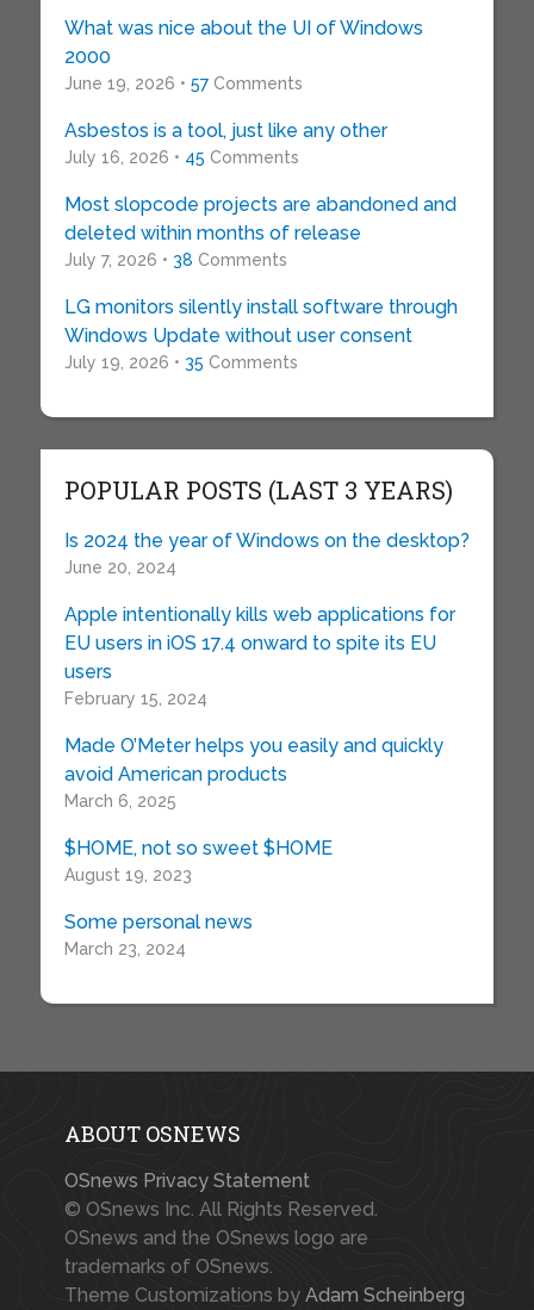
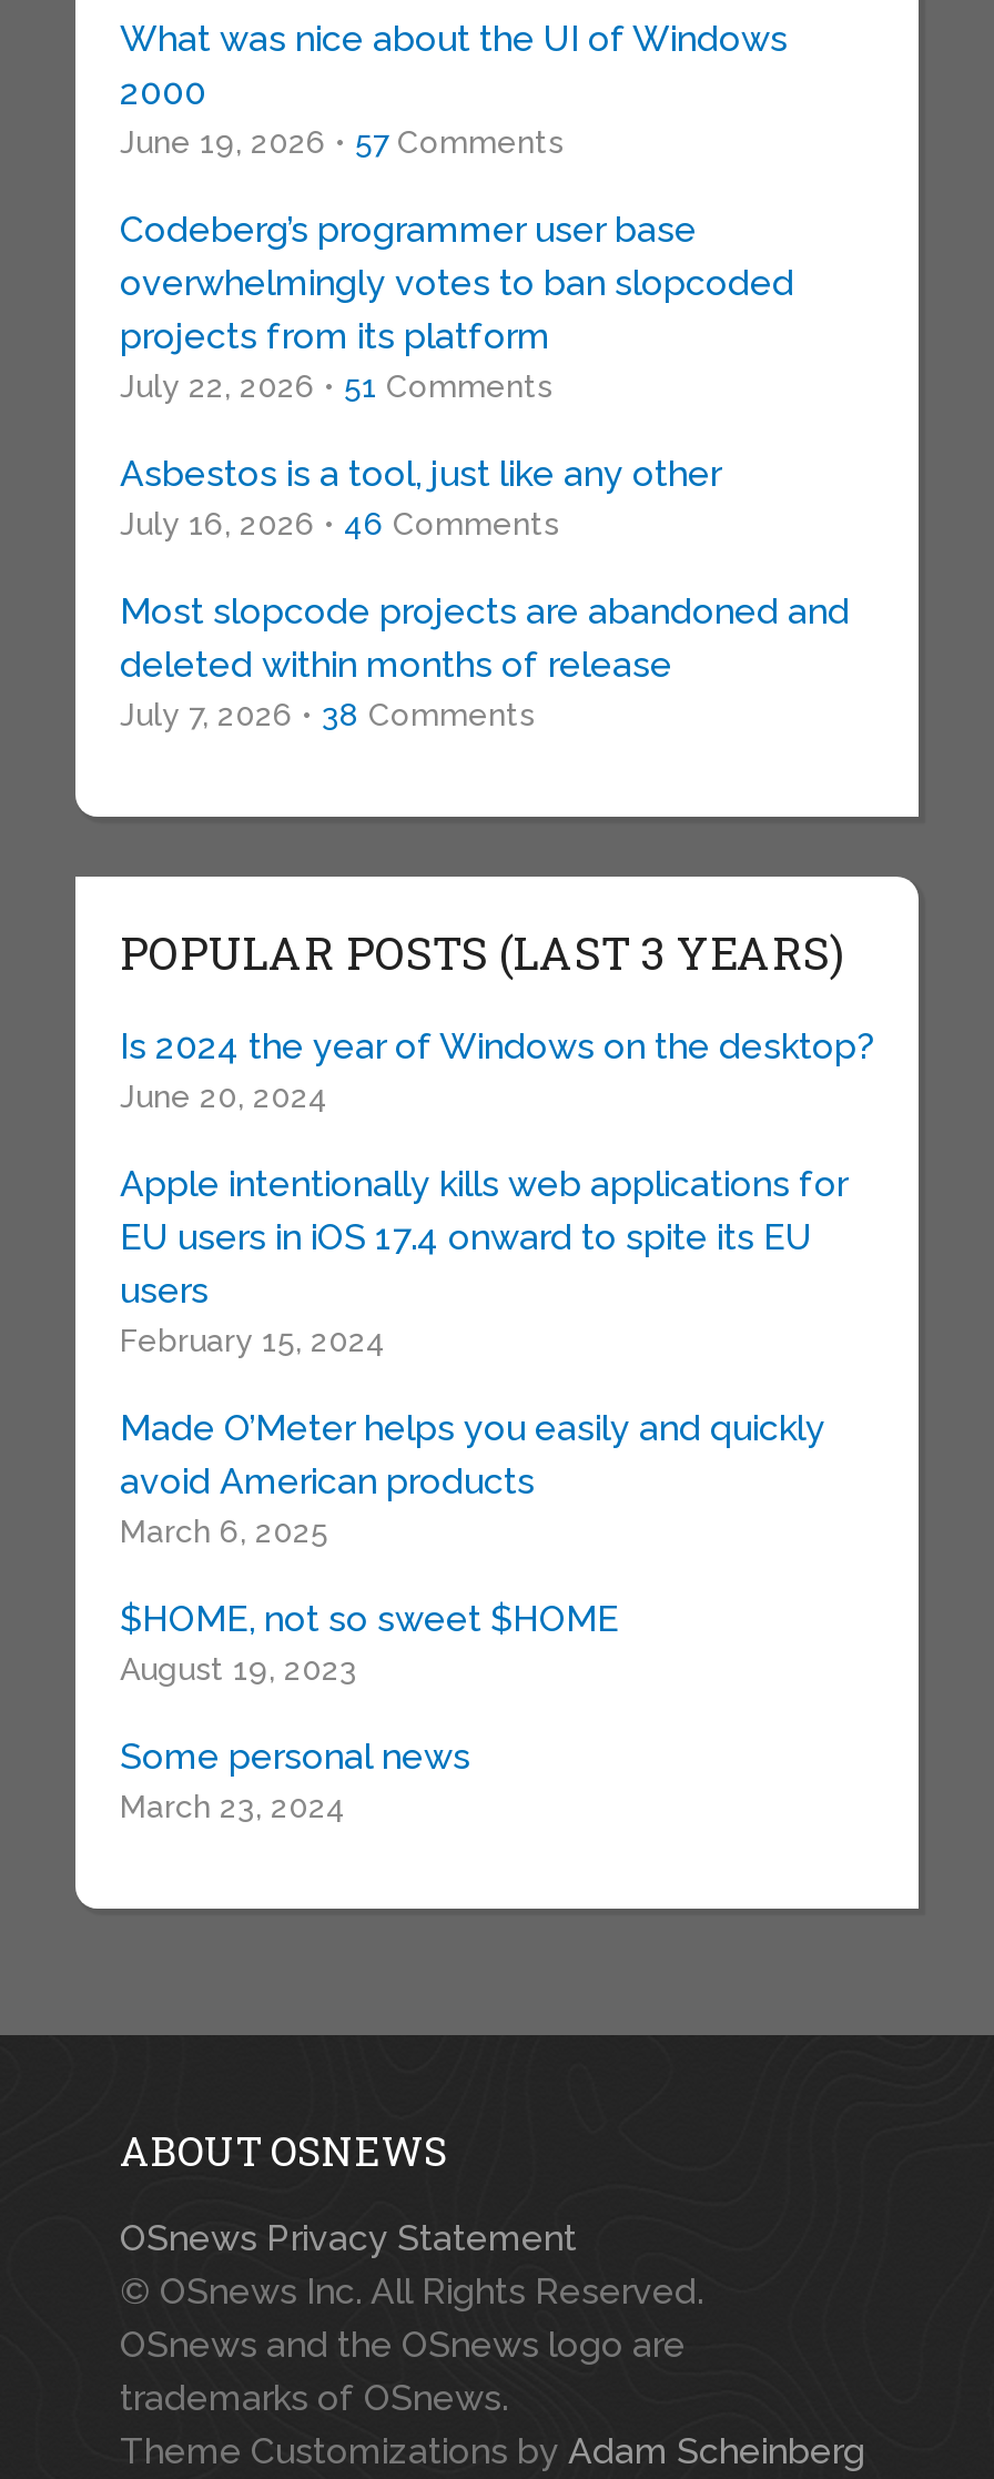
none -> [120,209,794,404] Codeberg’s programmer user base | overwhelmingly votes to ban slopcoded | projects from its platform | July 22, 2026 • 51 Comments
moved [64,119,387,142] -> [120,453,721,495]: Asbestos is a tool, just like any other
[64,148,299,167] July 16, 2026 • 45 Comments -> [120,506,559,542] July 16, 2026 • 46 Comments
moved [64,193,457,269] -> [120,590,850,732]: Most slopcode projects are abandoned and | deleted within months of release | July 7, 2026 • 38 Comments
[64,296,458,372] LG monitors silently install software through | Windows Update without user consent | July 19, 2026 • 35 Comments -> none

